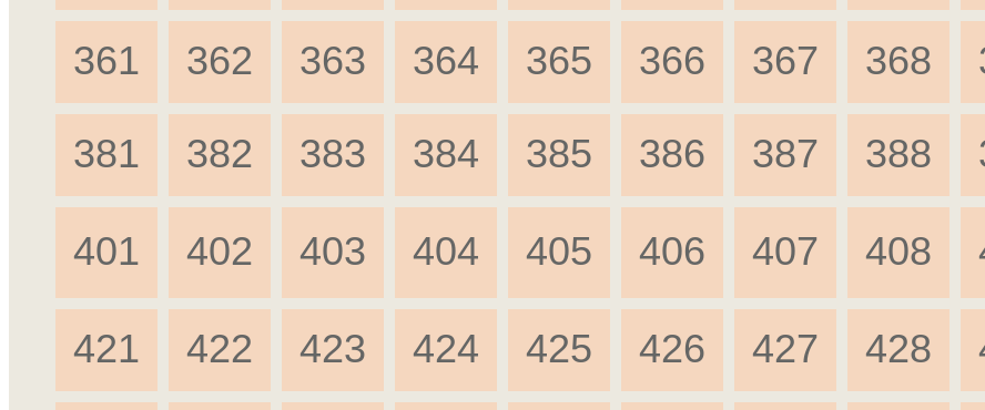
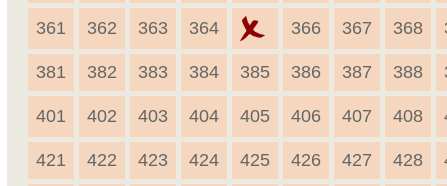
[526,39,592,83] 365 -> none

